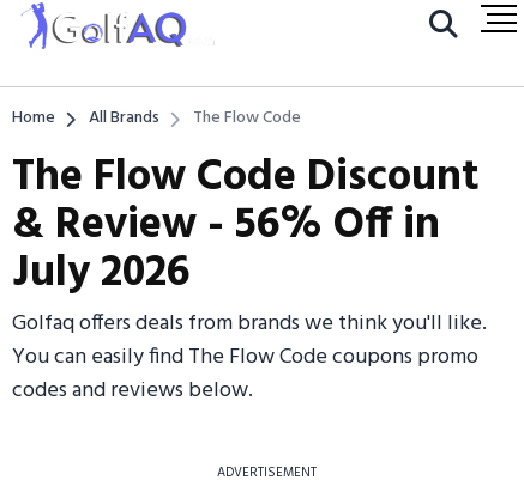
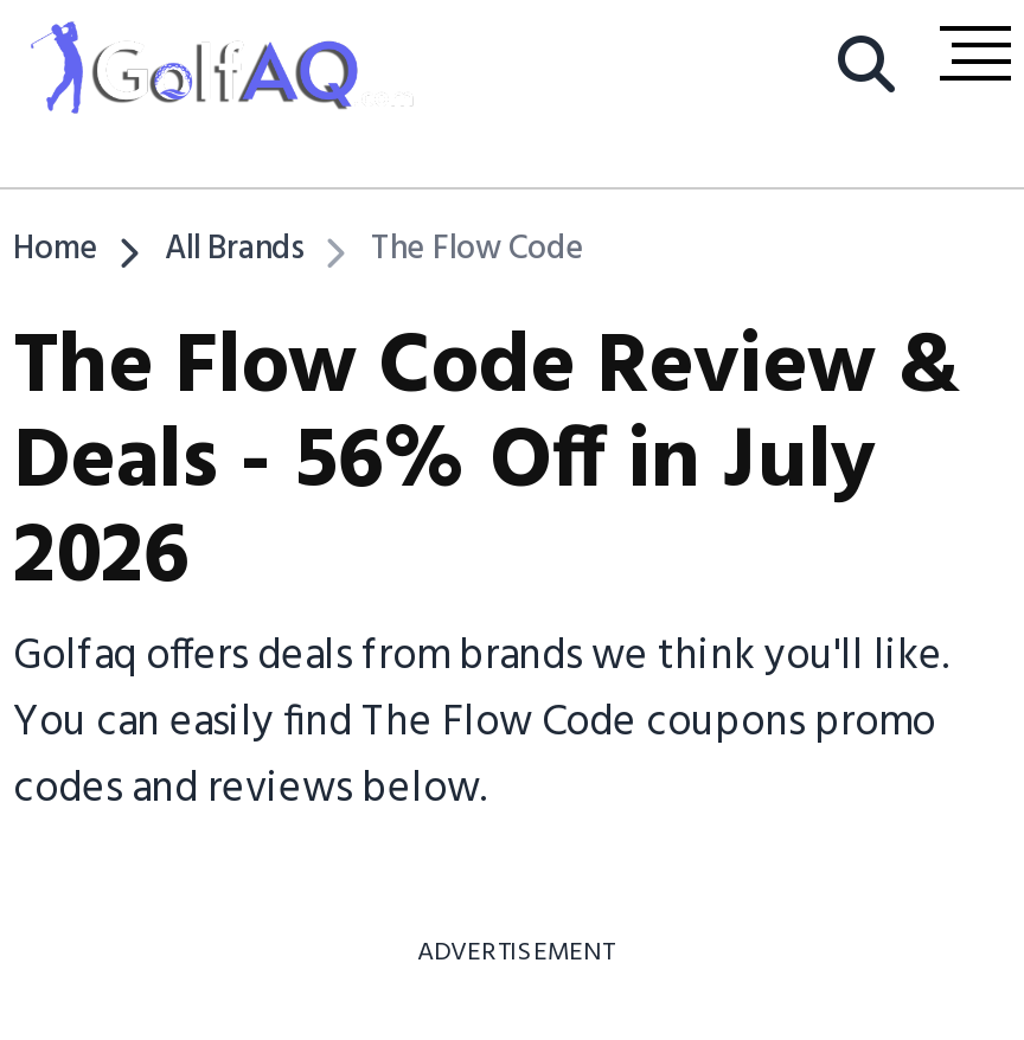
[12,144,480,309] The Flow Code Discount | & Review - 56% Off in | July 2026 -> [13,301,961,628] The Flow Code Review & | Deals - 56% Off in July | 2026

